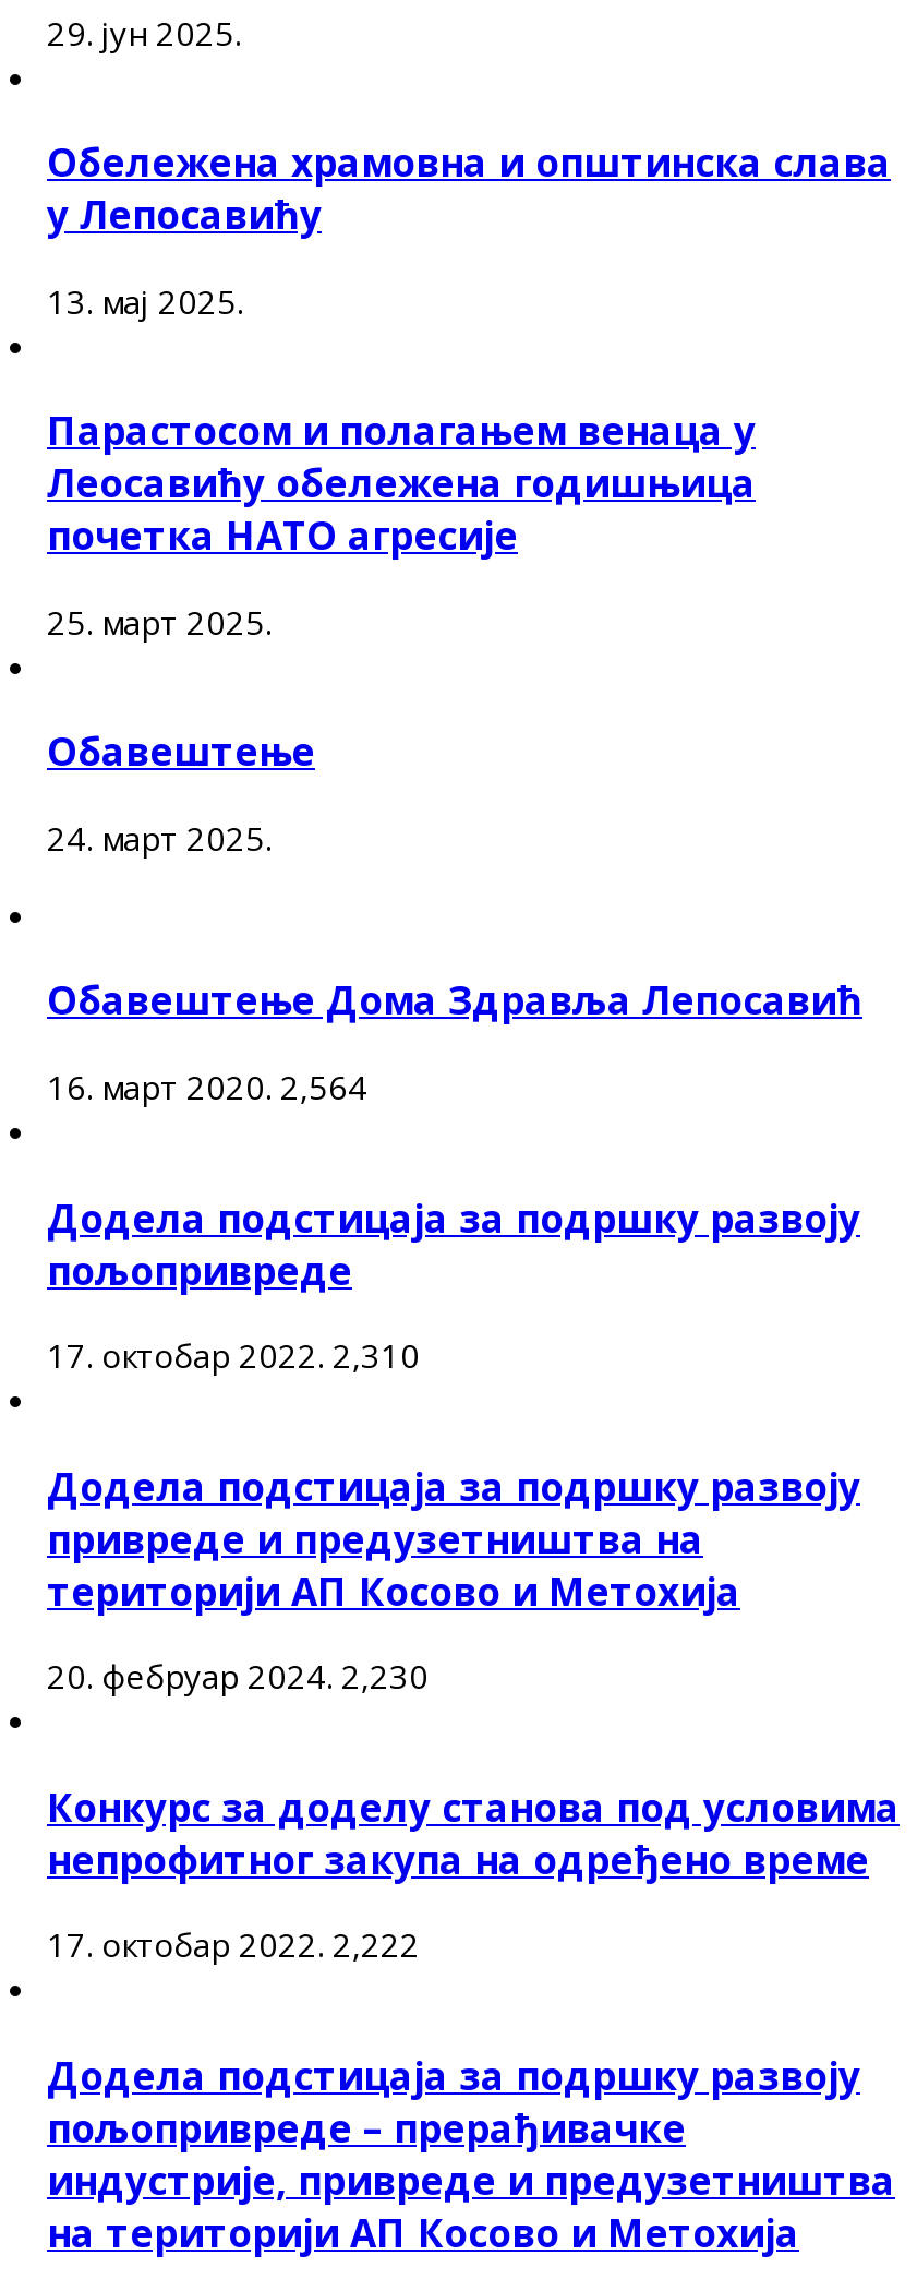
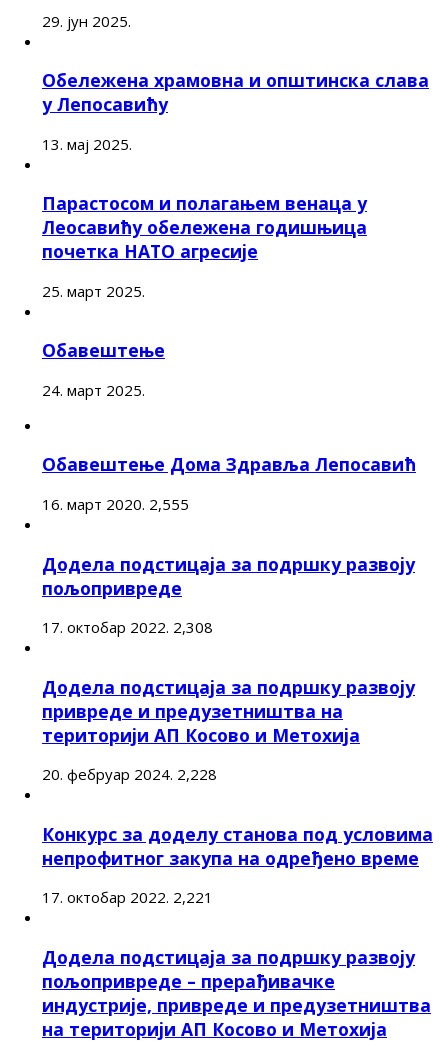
[47,1065,367,1108] 16. март 2020. 2,564 -> [42,494,189,514] 16. март 2020. 2,555
[47,1333,420,1377] 17. октобар 2022. 2,310 -> [42,617,213,637] 17. октобар 2022. 2,308
[47,1654,429,1698] 20. фебруар 2024. 2,230 -> [42,764,217,784] 20. фебруар 2024. 2,228
[47,1923,420,1966] 17. октобар 2022. 2,222 -> [42,887,213,907] 17. октобар 2022. 2,221

